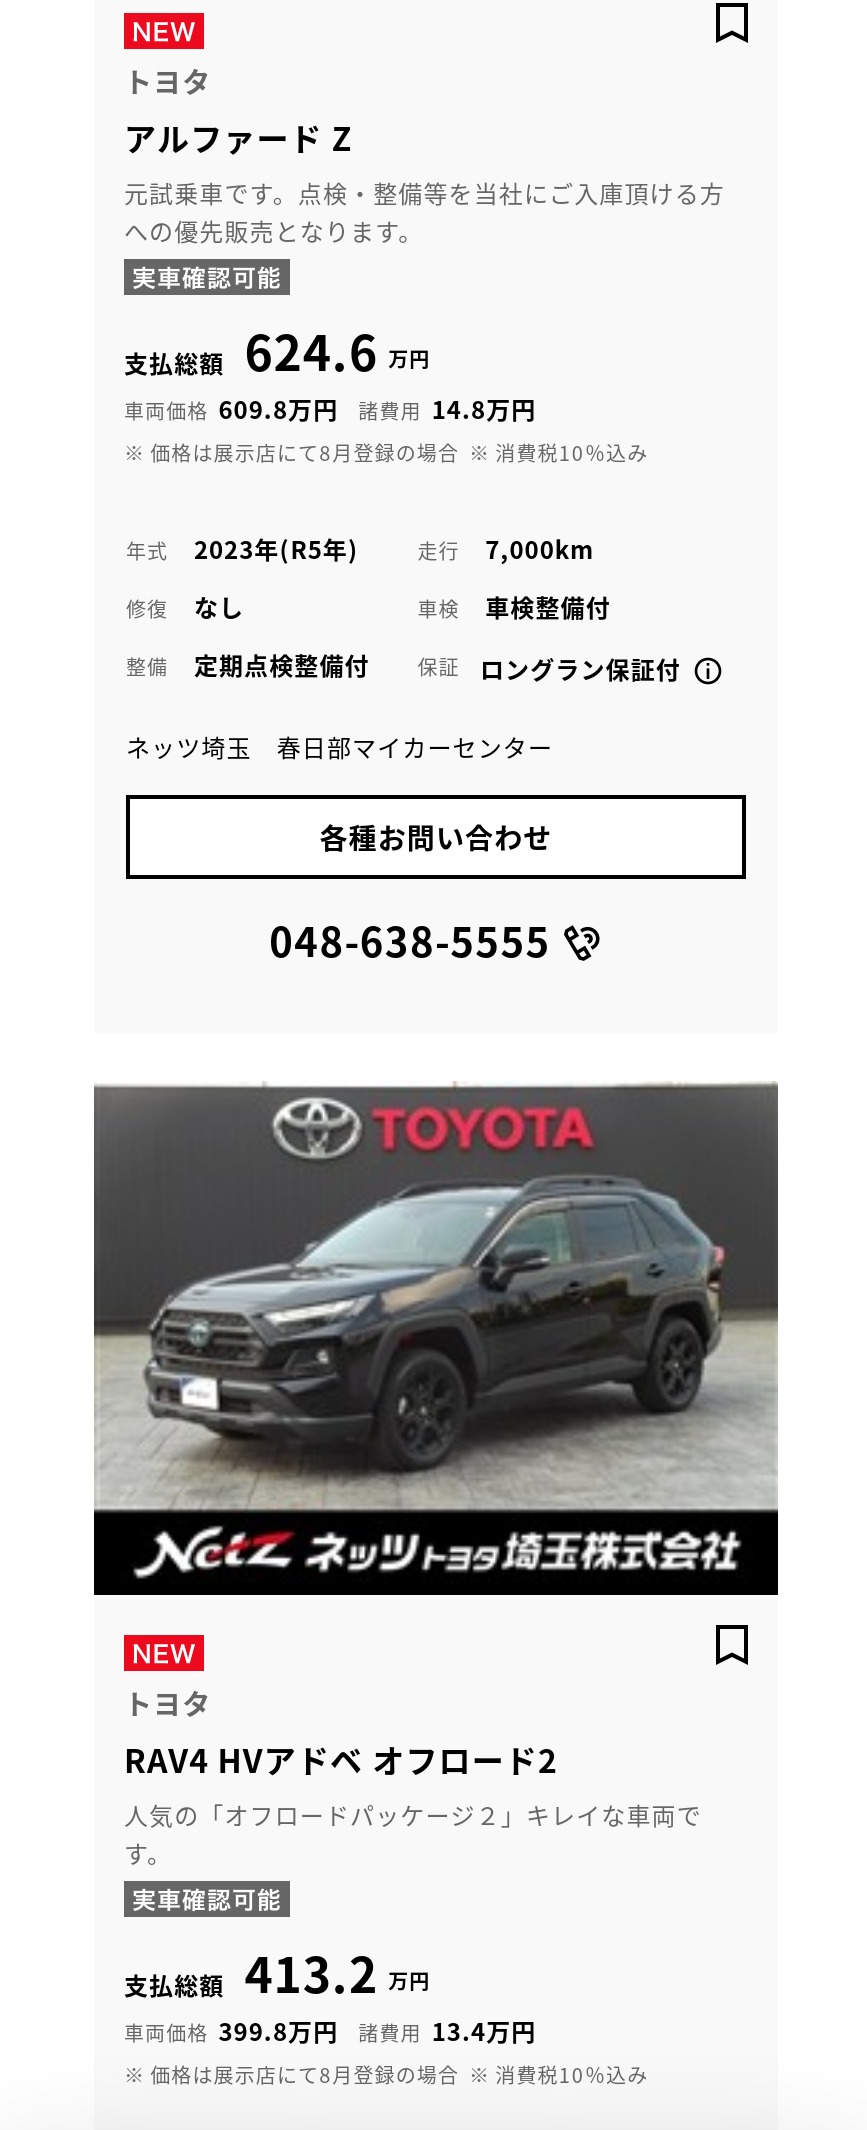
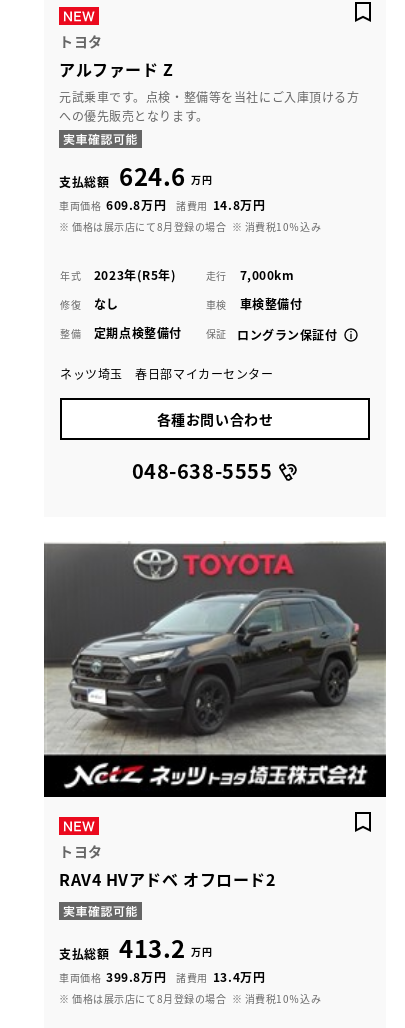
[124,1796,702,1868] 人気の「オフロードパッケージ２」キレイな車両で | す。 -> none

